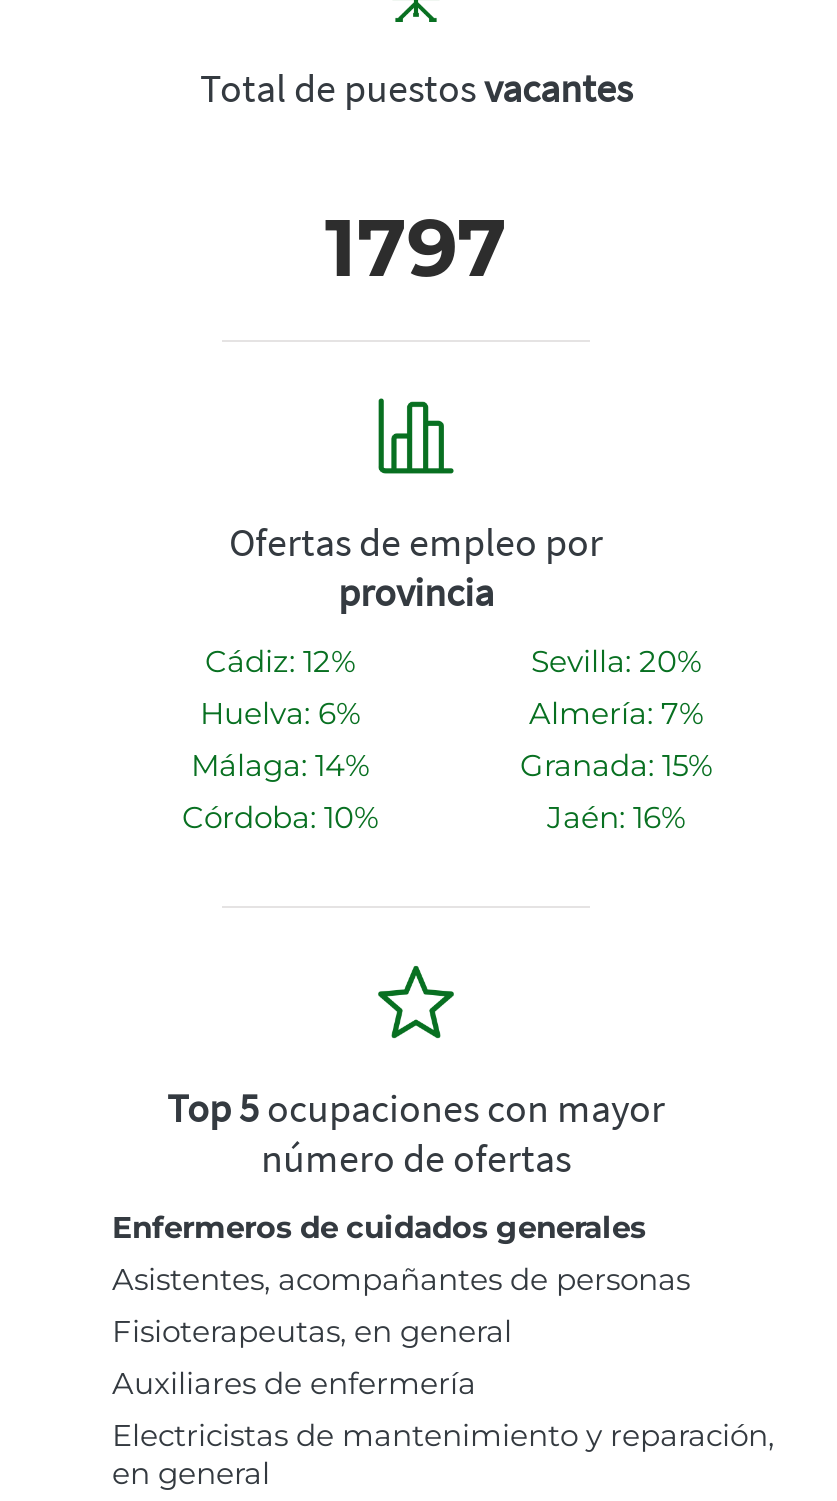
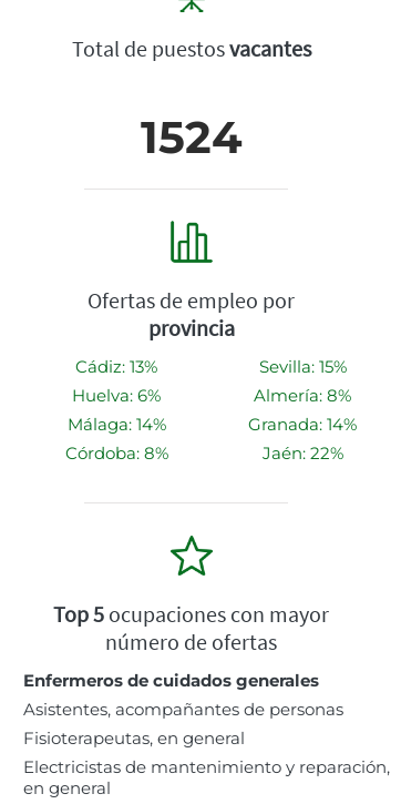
[325,198,507,296] 1797 -> [141,110,243,164] 1524
[205,642,355,680] Cádiz: 12% -> [75,356,157,377] Cádiz: 13%
[531,642,701,680] Sevilla: 20% -> [259,356,346,377] Sevilla: 15%
[529,694,703,732] Almería: 7% -> [254,385,351,406] Almería: 8%
[520,746,712,784] Granada: 15% -> [248,414,357,435] Granada: 14%
[182,798,378,836] Córdoba: 10% -> [65,442,168,464] Córdoba: 8%
[547,798,685,836] Jaén: 16% -> [262,442,343,464] Jaén: 22%
[112,1364,476,1402] Auxiliares de enfermería -> none

